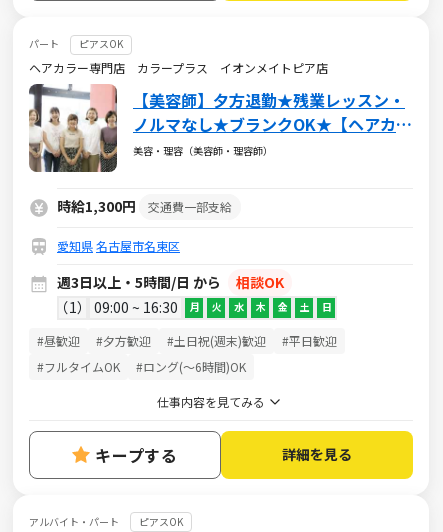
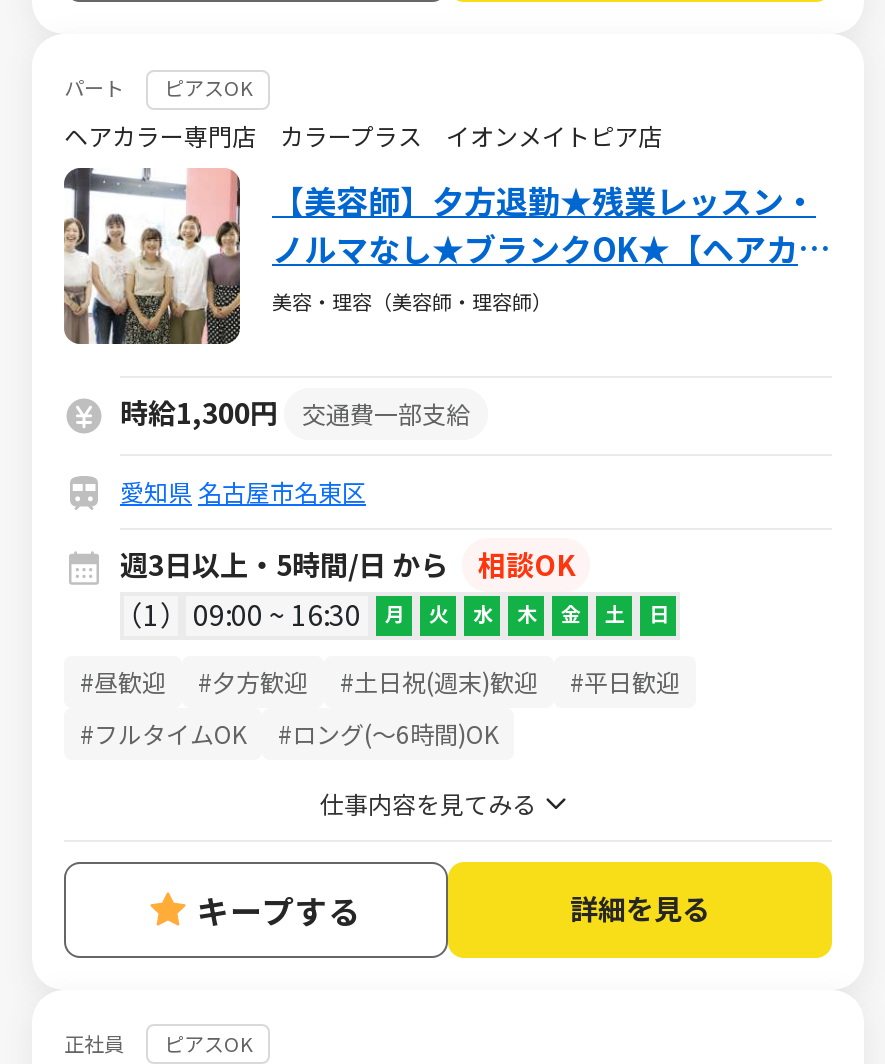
[29,513,119,528] アルバイト・パート -> [64,1027,124,1057] 正社員

